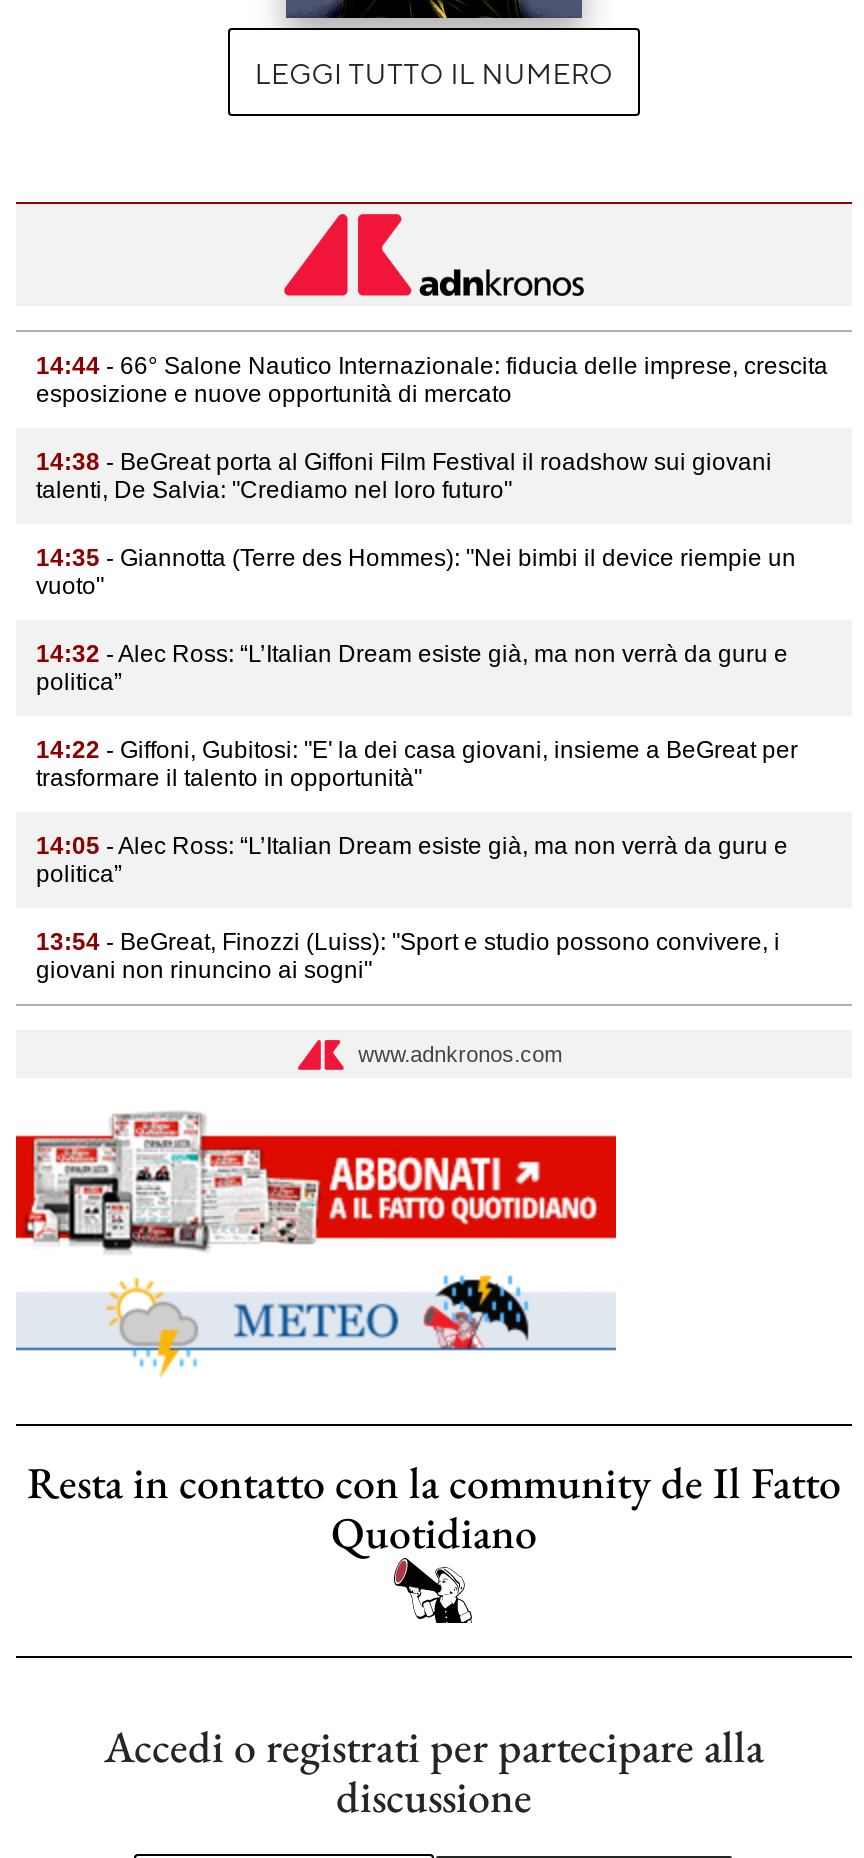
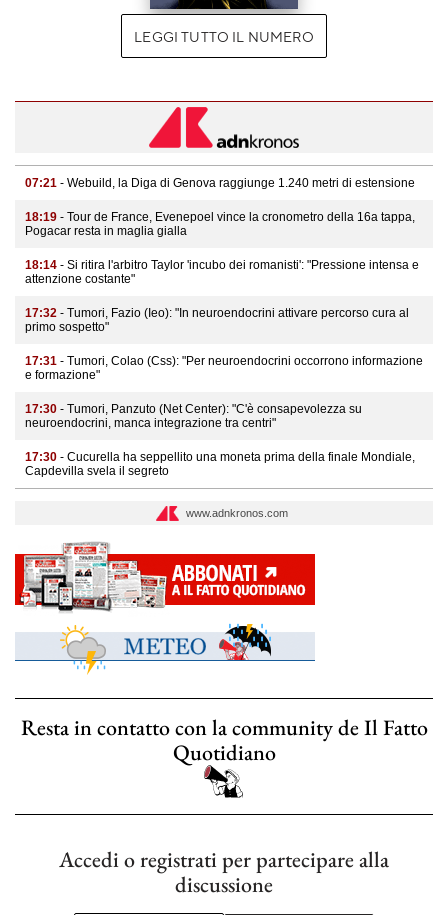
[36,353,828,409] 14:44 - 66° Salone Nautico Internazionale: fiducia delle imprese, crescita | esposizione e nuove opportunità di mercato -> [25,176,415,190] 07:21 - Webuild, la Diga di Genova raggiunge 1.240 metri di estensione
[36,449,772,505] 14:38 - BeGreat porta al Giffoni Film Festival il roadshow sui giovani | talenti, De Salvia: "Crediamo nel loro futuro" -> [25,210,415,238] 18:19 - Tour de France, Evenepoel vince la cronometro della 16a tappa, | Pogacar resta in maglia gialla
[36,545,796,601] 14:35 - Giannotta (Terre des Hommes): "Nei bimbi il device riempie un | vuoto" -> [25,258,419,286] 18:14 - Si ritira l'arbitro Taylor 'incubo dei romanisti': "Pressione intensa e | attenzione costante"
[36,641,788,697] 14:32 - Alec Ross: “L’Italian Dream esiste già, ma non verrà da guru e | politica” -> [25,306,409,334] 17:32 - Tumori, Fazio (Ieo): "In neuroendocrini attivare percorso cura al | primo sospetto"
[36,737,798,793] 14:22 - Giffoni, Gubitosi: "E' la dei casa giovani, insieme a BeGreat per | trasformare il talento in opportunità" -> [25,354,423,382] 17:31 - Tumori, Colao (Css): "Per neuroendocrini occorrono informazione | e formazione"
[36,833,788,889] 14:05 - Alec Ross: “L’Italian Dream esiste già, ma non verrà da guru e | politica” -> [25,402,362,430] 17:30 - Tumori, Panzuto (Net Center): "C'è consapevolezza su | neuroendocrini, manca integrazione tra centri"
[36,929,780,985] 13:54 - BeGreat, Finozzi (Luiss): "Sport e studio possono convivere, i | giovani non rinuncino ai sogni" -> [25,450,415,478] 17:30 - Cucurella ha seppellito una moneta prima della finale Mondiale, | Capdevilla svela il segreto

